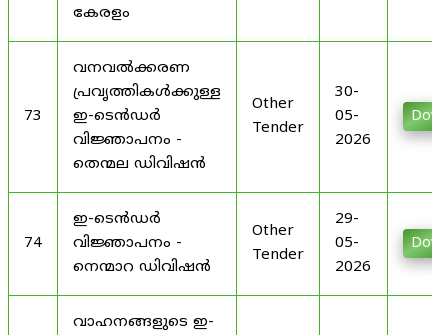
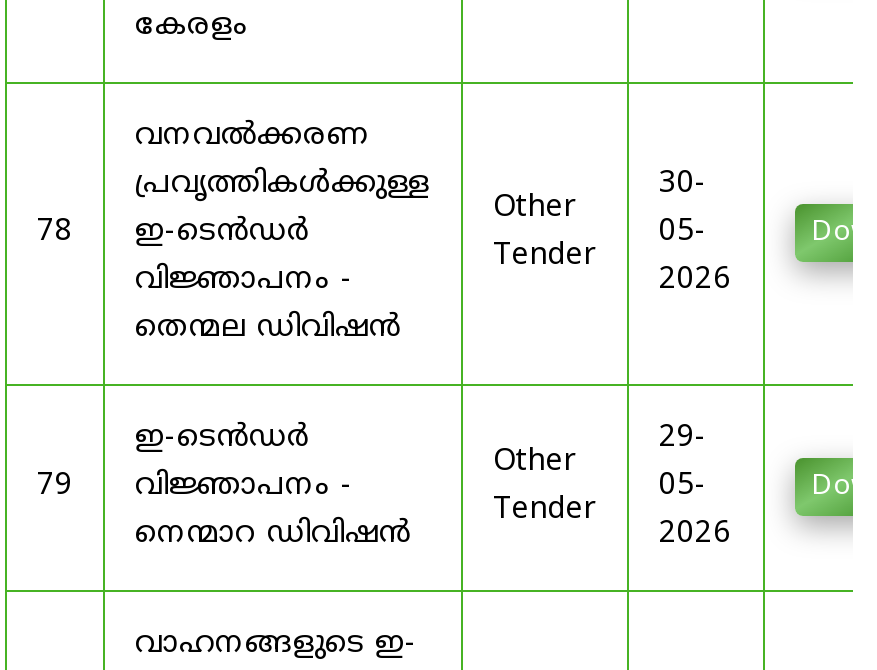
[24,107,42,126] 73 -> [37,214,73,252] 78
[24,234,42,253] 74 -> [37,468,73,506] 79

